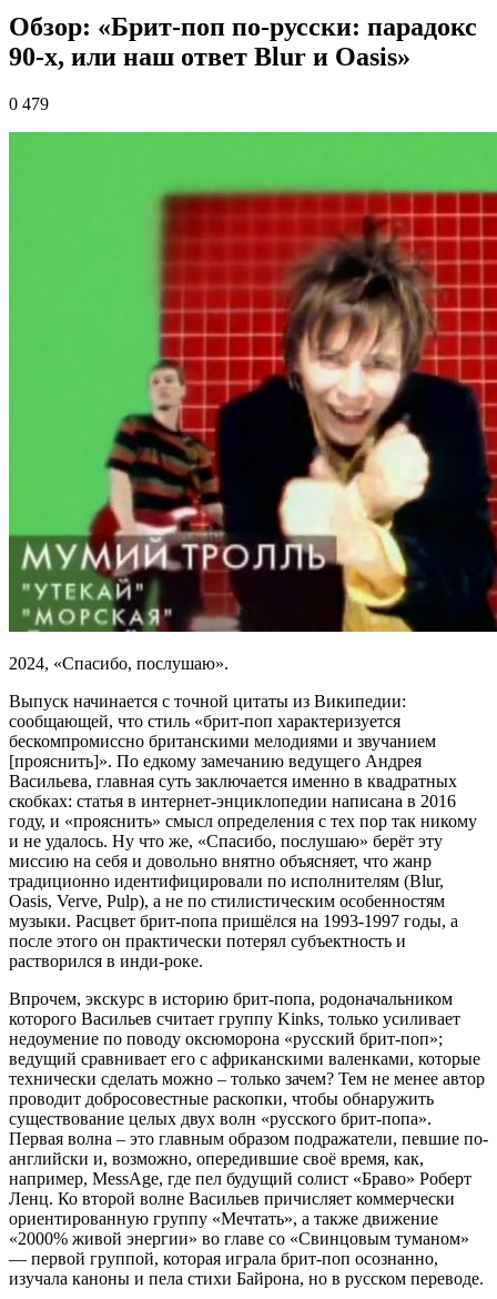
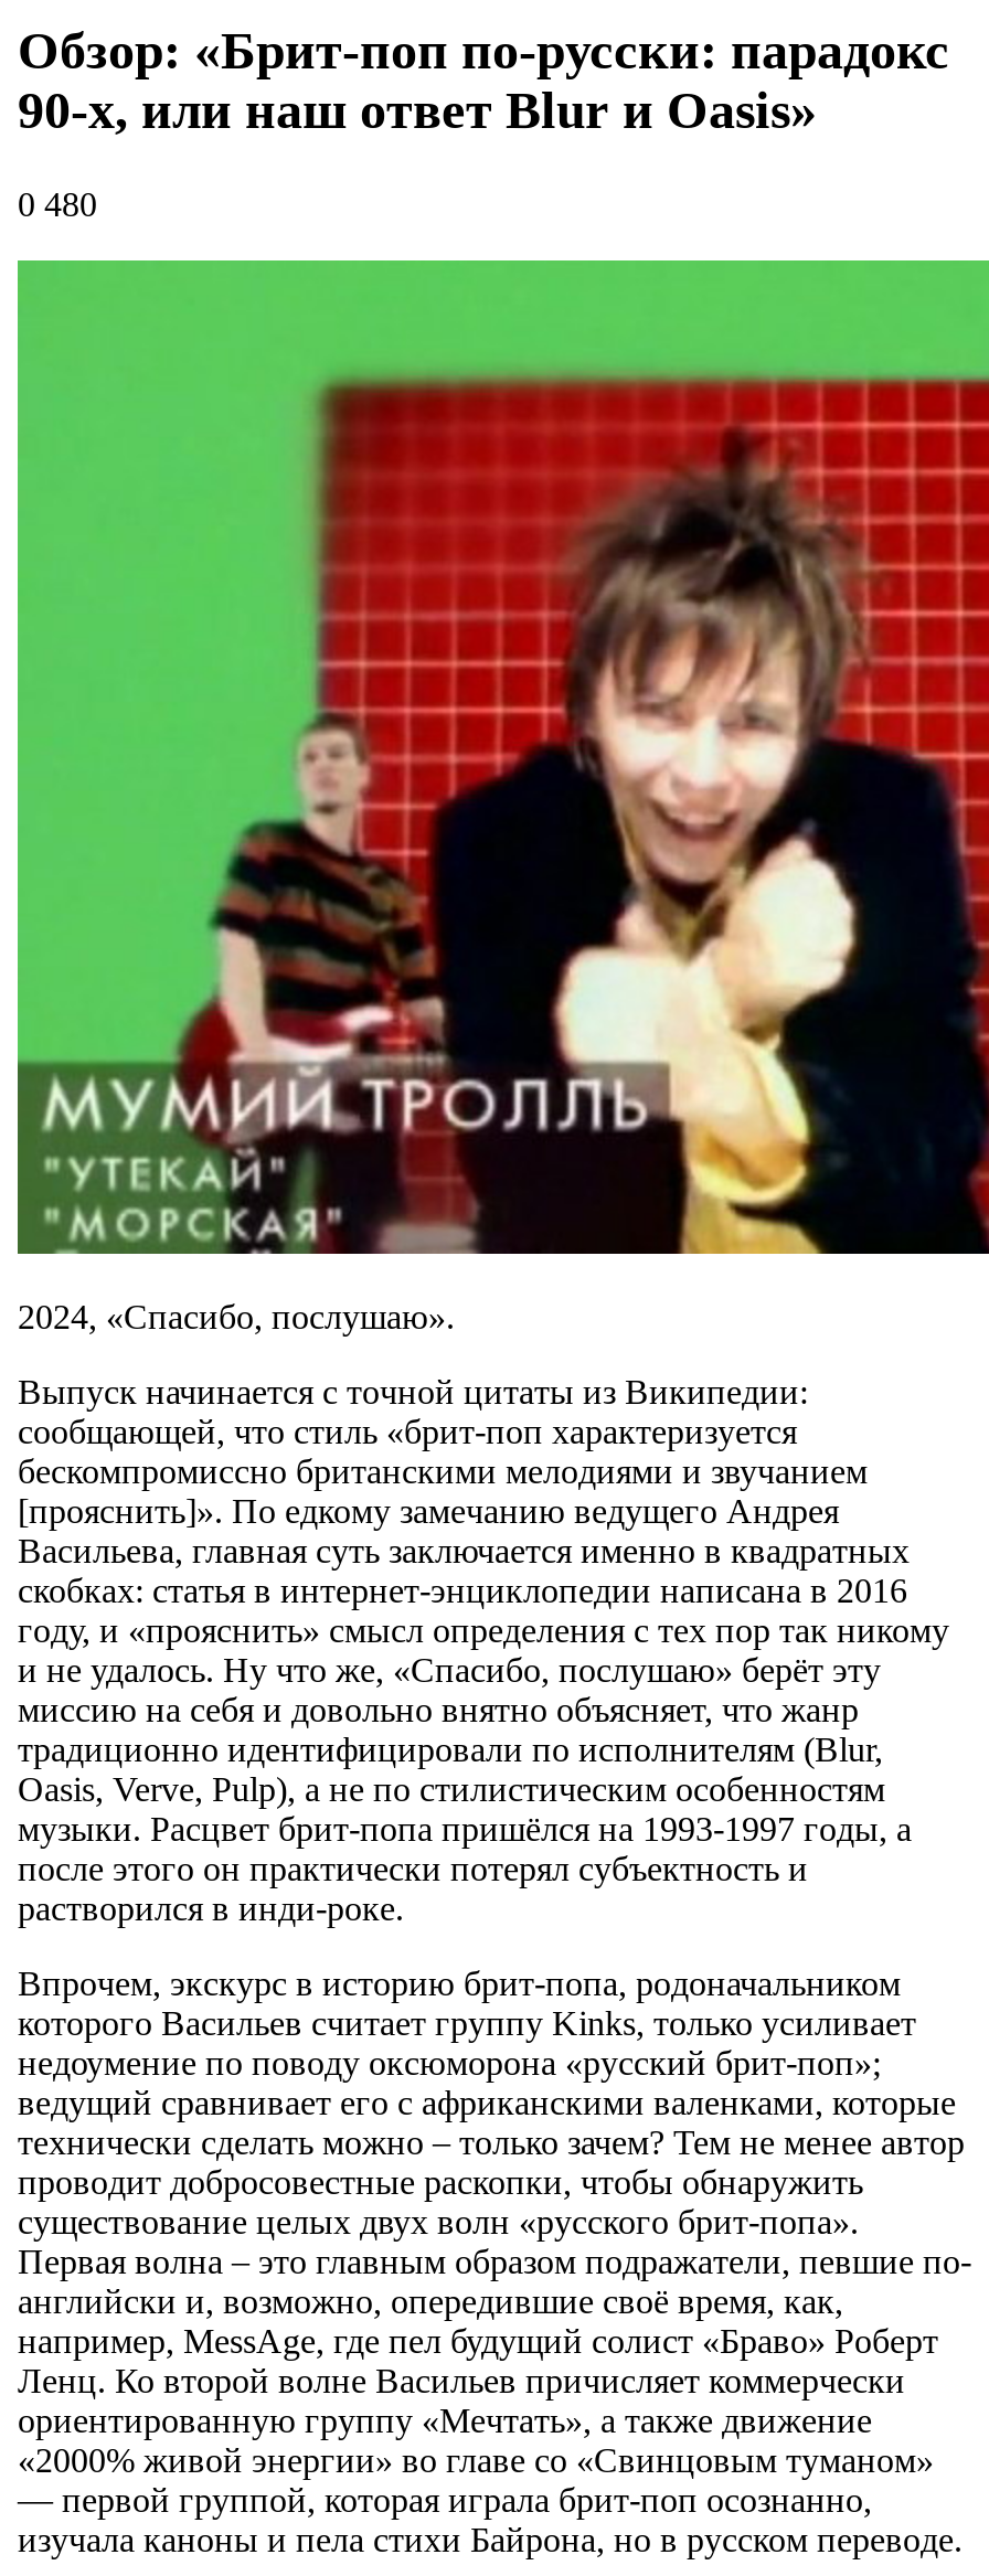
[9,94,49,113] 0 479 -> [18,185,97,223] 0 480

